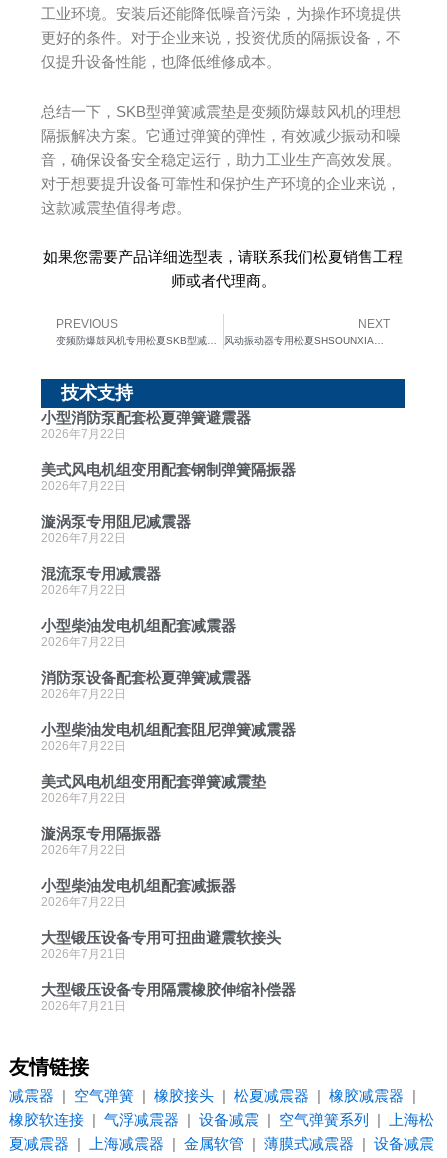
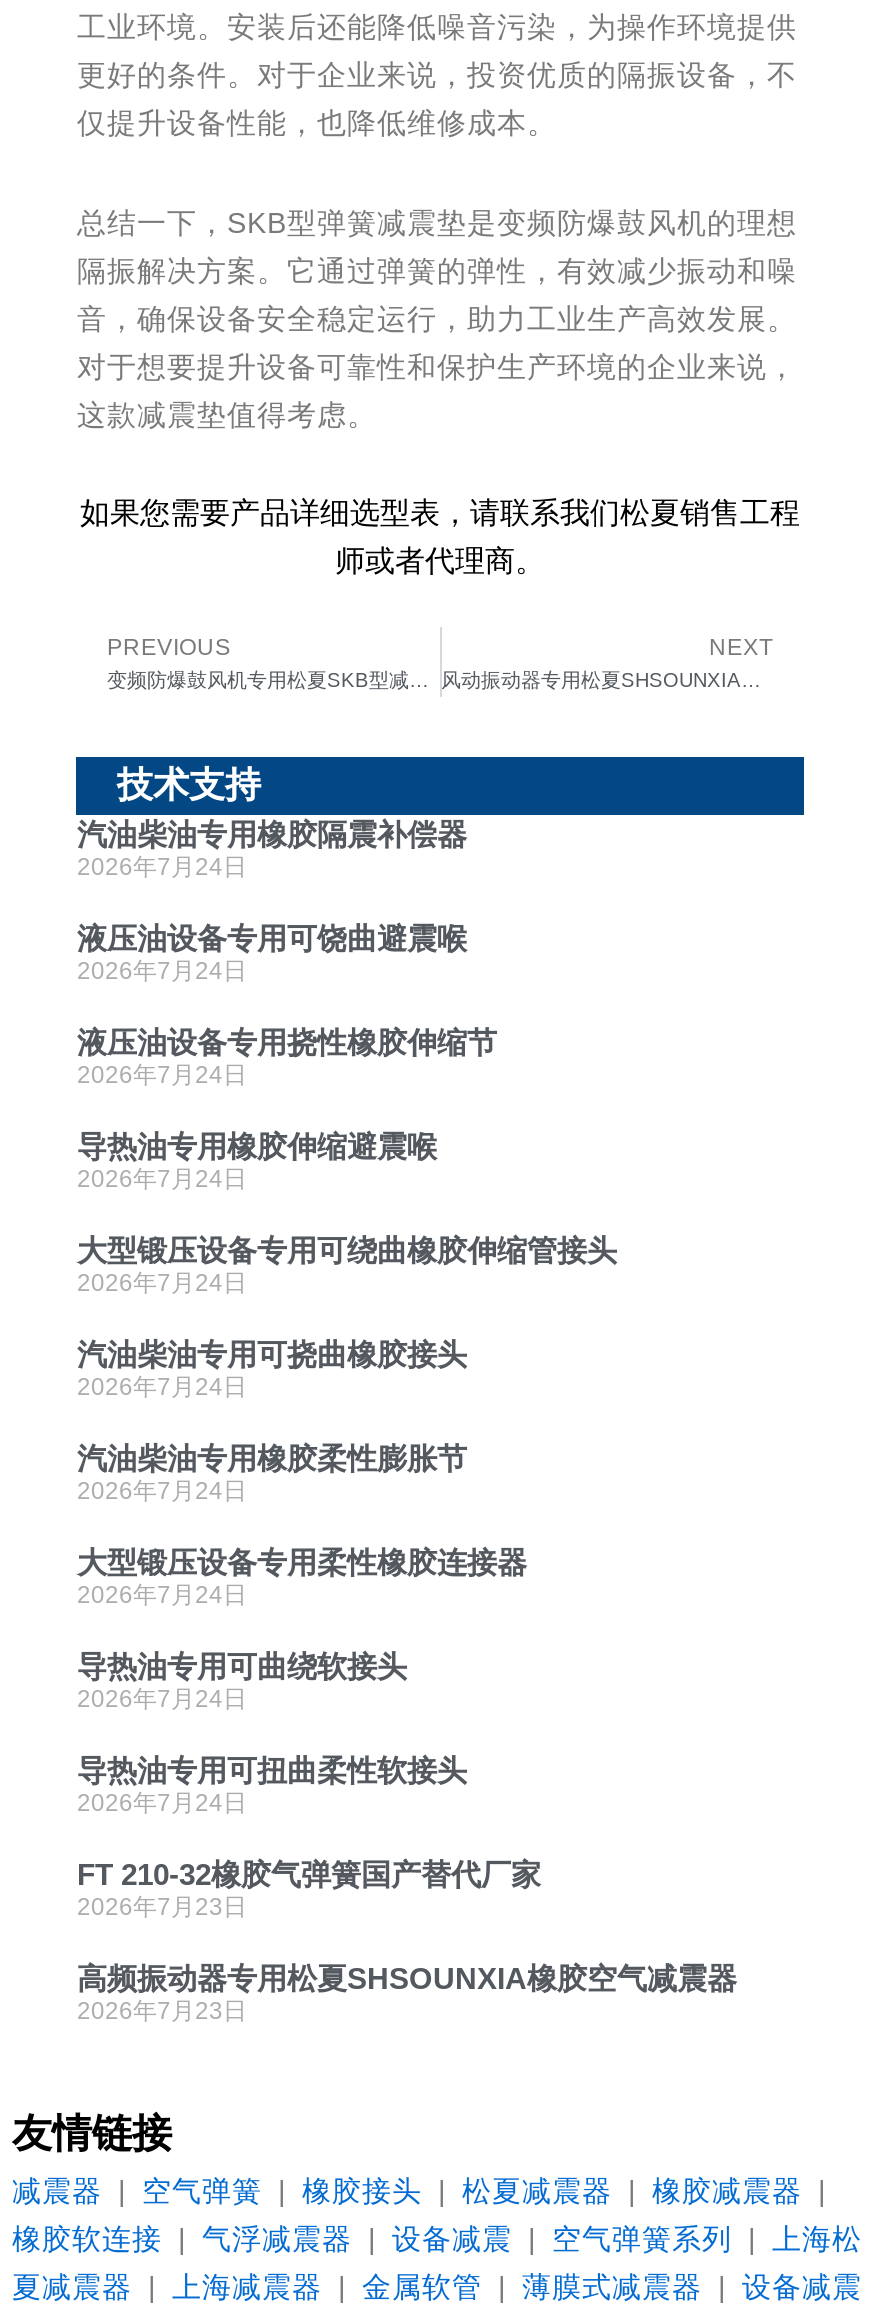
[41,409,251,441] 小型消防泵配套松夏弹簧避震器 | 2026年7月22日 -> [77,818,467,882] 汽油柴油专用橡胶隔震补偿器 | 2026年7月24日
[41,461,296,493] 美式风电机组变用配套钢制弹簧隔振器 | 2026年7月22日 -> [77,922,467,986] 液压油设备专用可饶曲避震喉 | 2026年7月24日
[41,513,191,545] 漩涡泵专用阻尼减震器 | 2026年7月22日 -> [77,1026,497,1090] 液压油设备专用挠性橡胶伸缩节 | 2026年7月24日
[41,565,161,597] 混流泵专用减震器 | 2026年7月22日 -> [77,1130,437,1194] 导热油专用橡胶伸缩避震喉 | 2026年7月24日
[41,617,236,649] 小型柴油发电机组配套减震器 | 2026年7月22日 -> [77,1234,617,1298] 大型锻压设备专用可绕曲橡胶伸缩管接头 | 2026年7月24日
[41,669,251,701] 消防泵设备配套松夏弹簧减震器 | 2026年7月22日 -> [77,1338,467,1402] 汽油柴油专用可挠曲橡胶接头 | 2026年7月24日
[41,721,296,753] 小型柴油发电机组配套阻尼弹簧减震器 | 2026年7月22日 -> [77,1442,467,1506] 汽油柴油专用橡胶柔性膨胀节 | 2026年7月24日
[41,773,266,805] 美式风电机组变用配套弹簧减震垫 | 2026年7月22日 -> [77,1546,527,1610] 大型锻压设备专用柔性橡胶连接器 | 2026年7月24日
[41,825,161,857] 漩涡泵专用隔振器 | 2026年7月22日 -> [77,1650,407,1714] 导热油专用可曲绕软接头 | 2026年7月24日
[41,877,236,909] 小型柴油发电机组配套减振器 | 2026年7月22日 -> [77,1754,467,1818] 导热油专用可扭曲柔性软接头 | 2026年7月24日
[41,929,281,961] 大型锻压设备专用可扭曲避震软接头 | 2026年7月21日 -> [77,1858,541,1922] FT 210-32橡胶气弹簧国产替代厂家 | 2026年7月23日
[41,981,296,1013] 大型锻压设备专用隔震橡胶伸缩补偿器 | 2026年7月21日 -> [77,1962,737,2026] 高频振动器专用松夏SHSOUNXIA橡胶空气减震器 | 2026年7月23日

